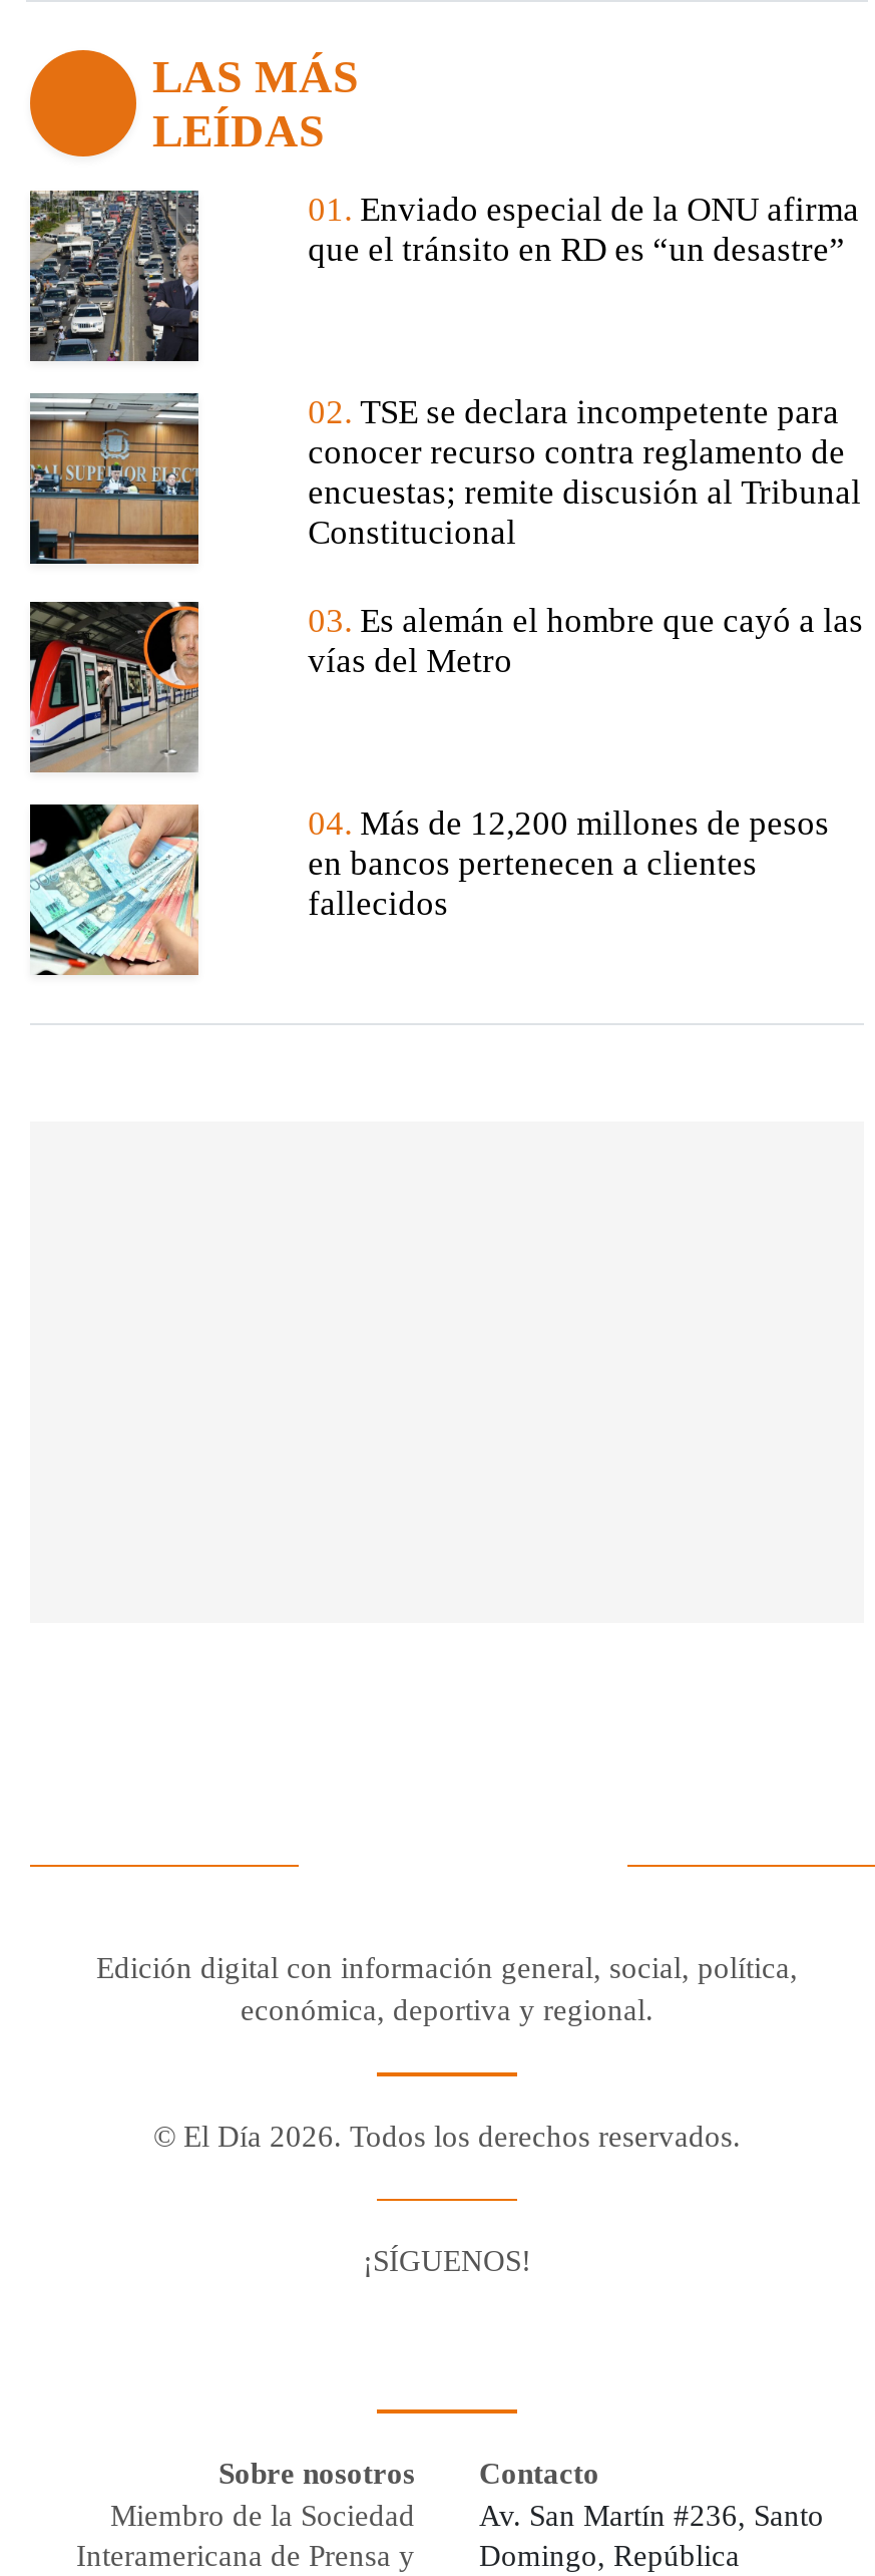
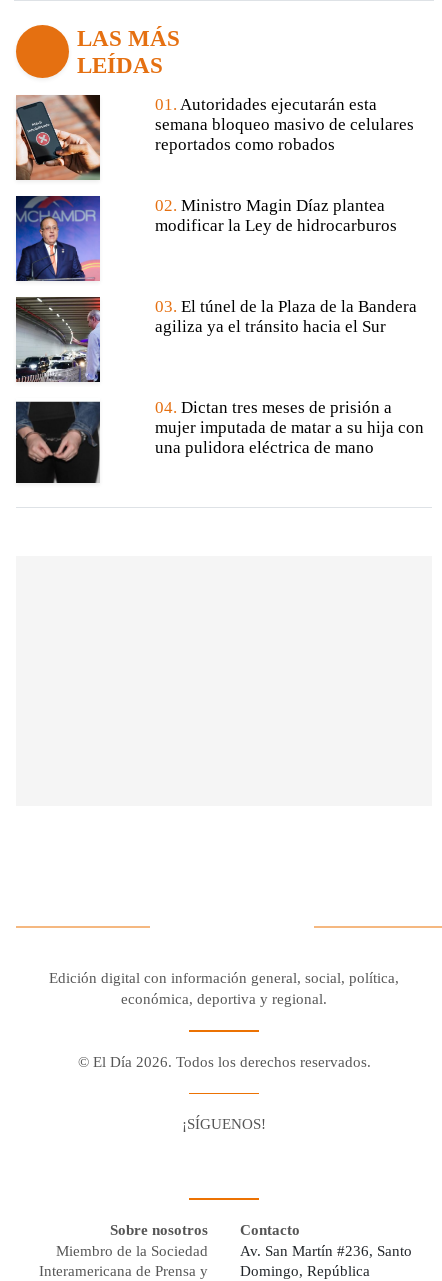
[28,189,200,363] [image] -> [15,94,101,181] [image]
[308,191,859,270] 01. Enviado especial de la ONU afirma | que el tránsito en RD es “un desastre” -> [155,95,414,154] 01. Autoridades ejecutarán esta | semana bloqueo masivo de celulares | reportados como robados
[28,391,200,566] [image] -> [15,196,101,282] [image]
[308,394,861,553] 02. TSE se declara incompetente para | conocer recurso contra reglamento de | encuestas; remite discusión al Tribunal | Constitucional -> [155,196,397,235] 02. Ministro Magin Díaz plantea | modificar la Ley de hidrocarburos
[28,600,200,772] [image] -> [15,296,100,382] [image]
[308,603,863,681] 03. Es alemán el hombre que cayó a las | vías del Metro -> [155,297,417,336] 03. El túnel de la Plaza de la Bandera | agiliza ya el tránsito hacia el Sur
[28,802,200,977] [image] -> [15,401,101,484] [image]
[308,805,829,924] 04. Más de 12,200 millones de pesos | en bancos pertenecen a clientes | fallecidos -> [155,398,424,457] 04. Dictan tres meses de prisión a | mujer imputada de matar a su hija con | una pulidora eléctrica de mano

